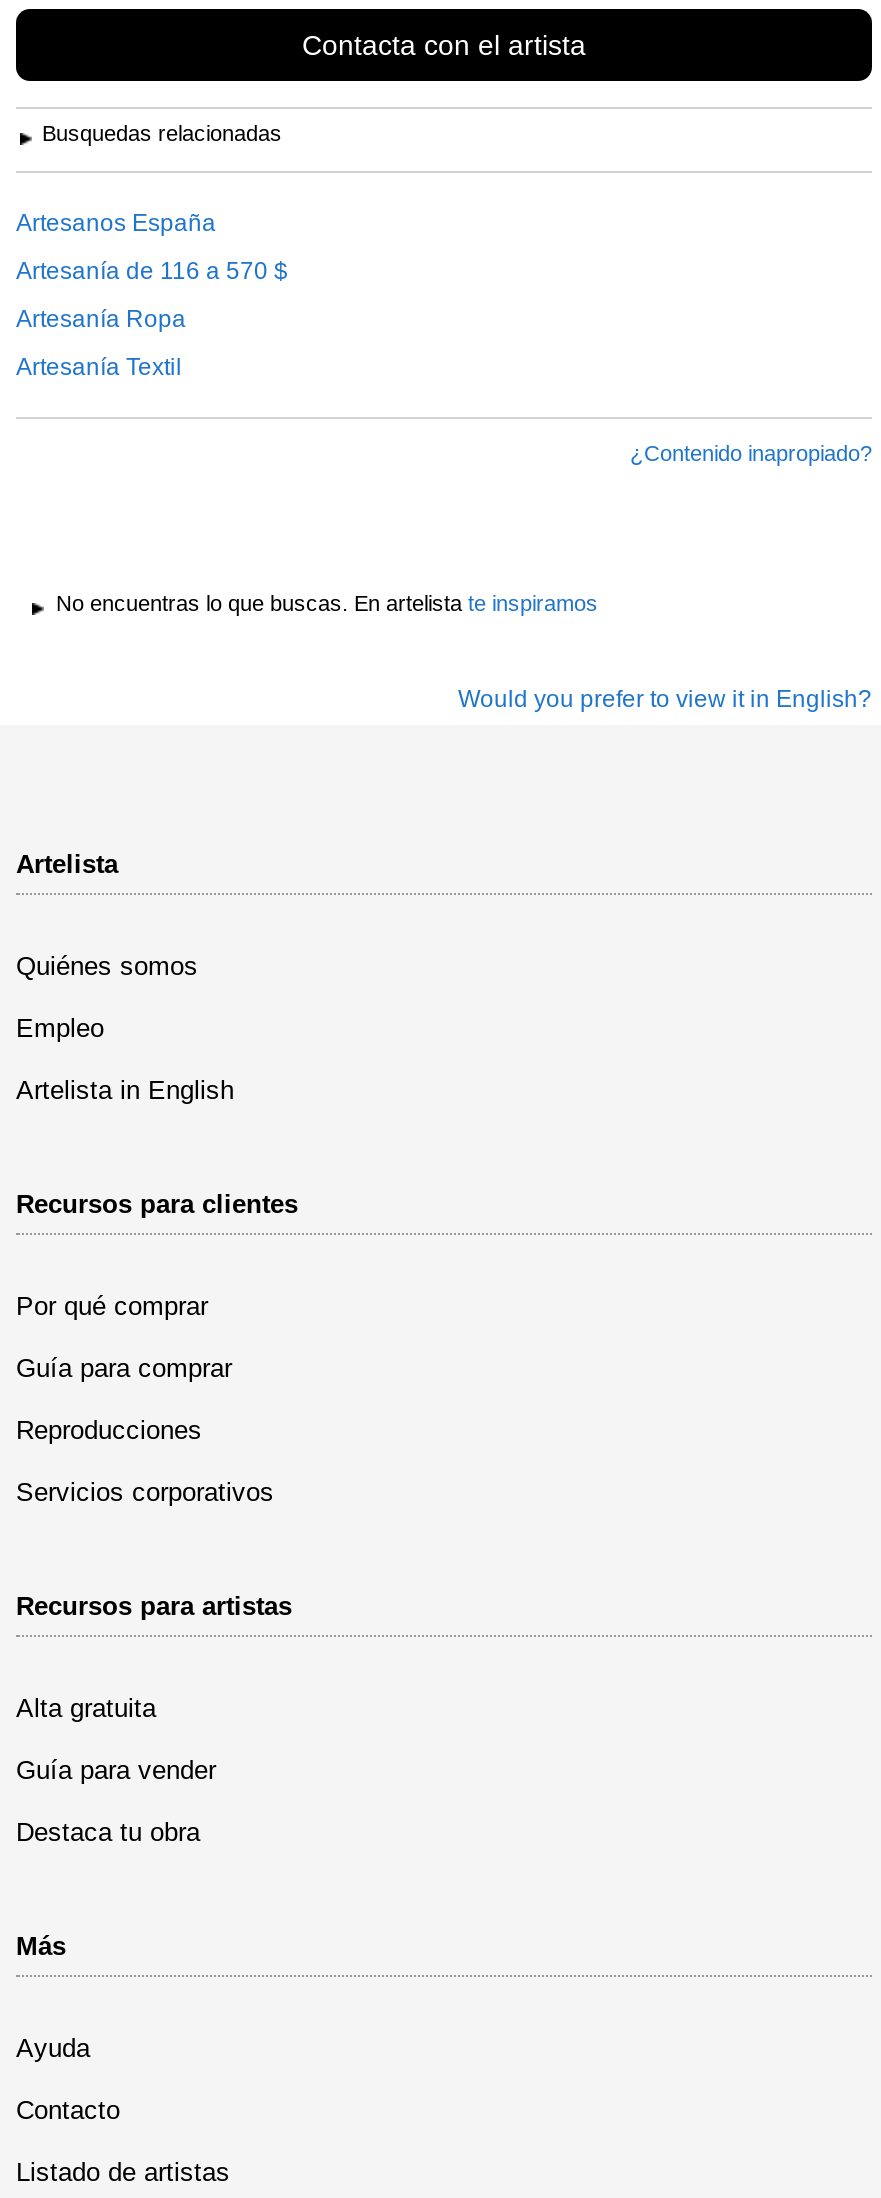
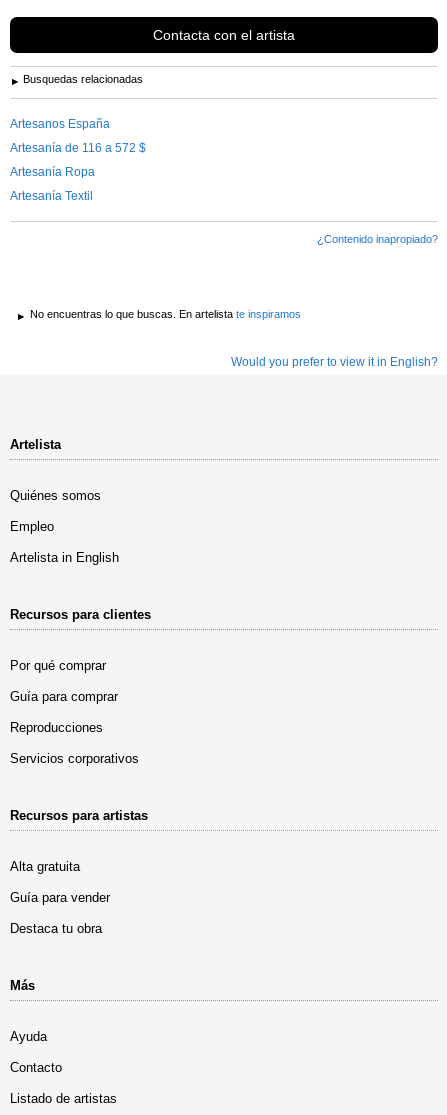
[16,257,288,285] Artesanía de 116 a 570 $ -> [10,141,146,155] Artesanía de 116 a 572 $

